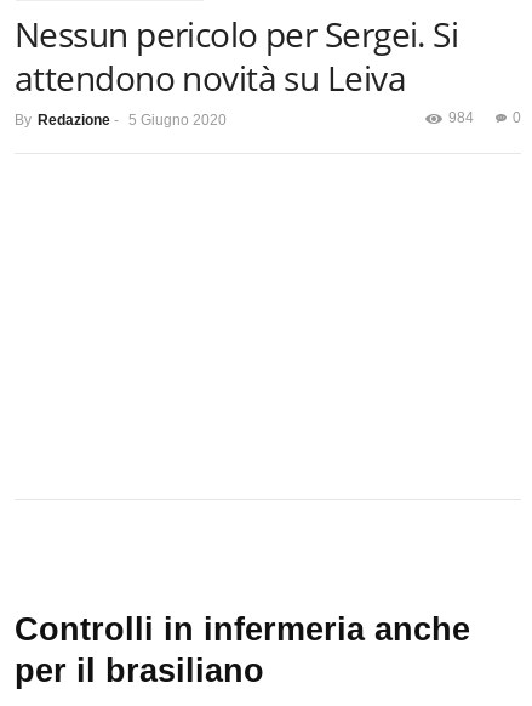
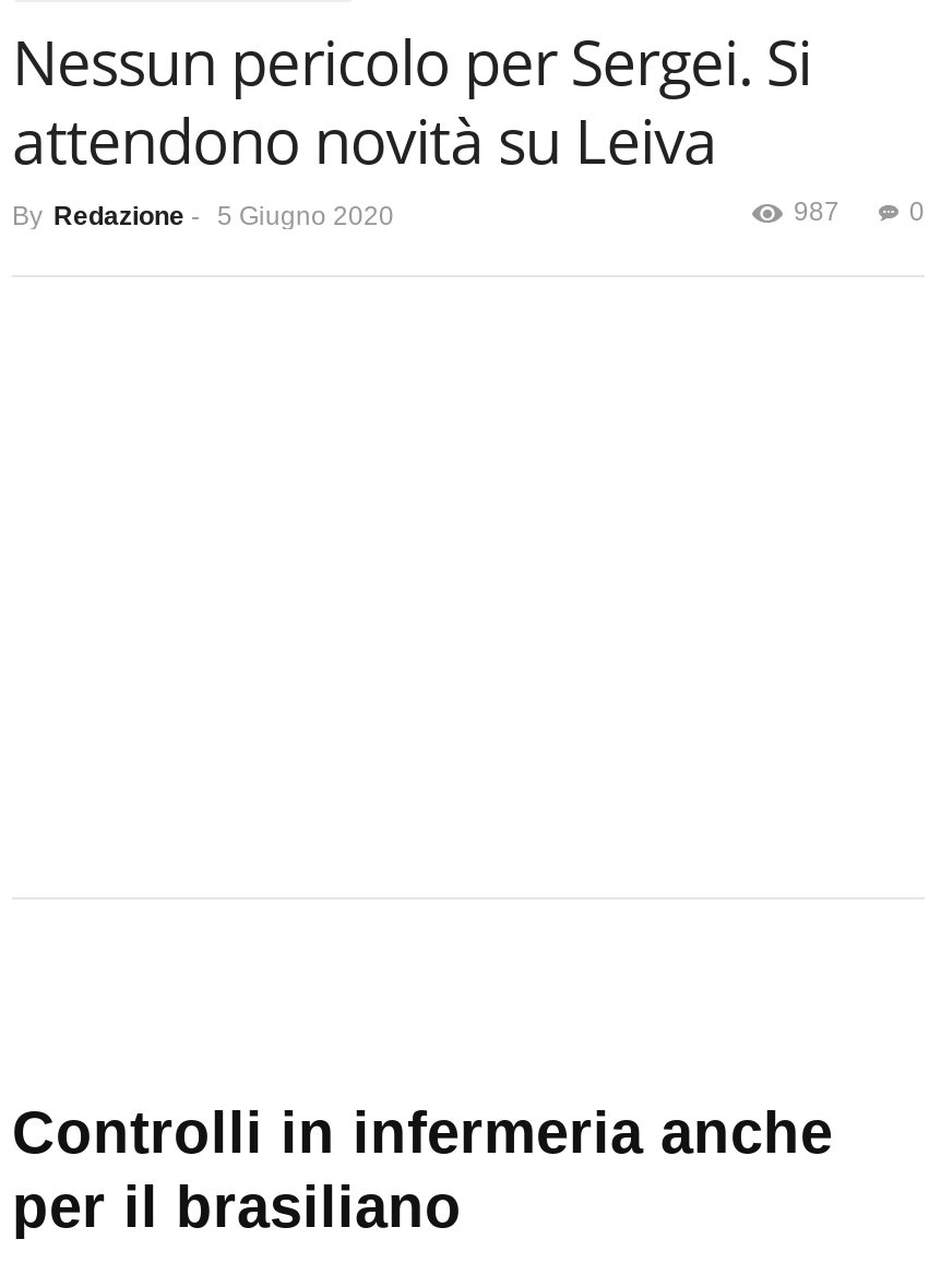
[448,109,474,126] 984 -> [794,196,839,227] 987

